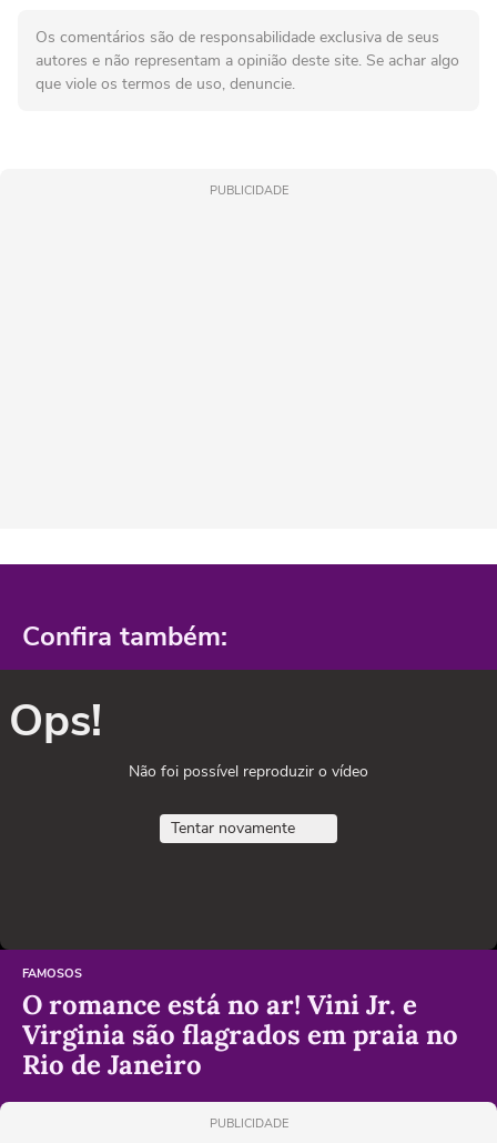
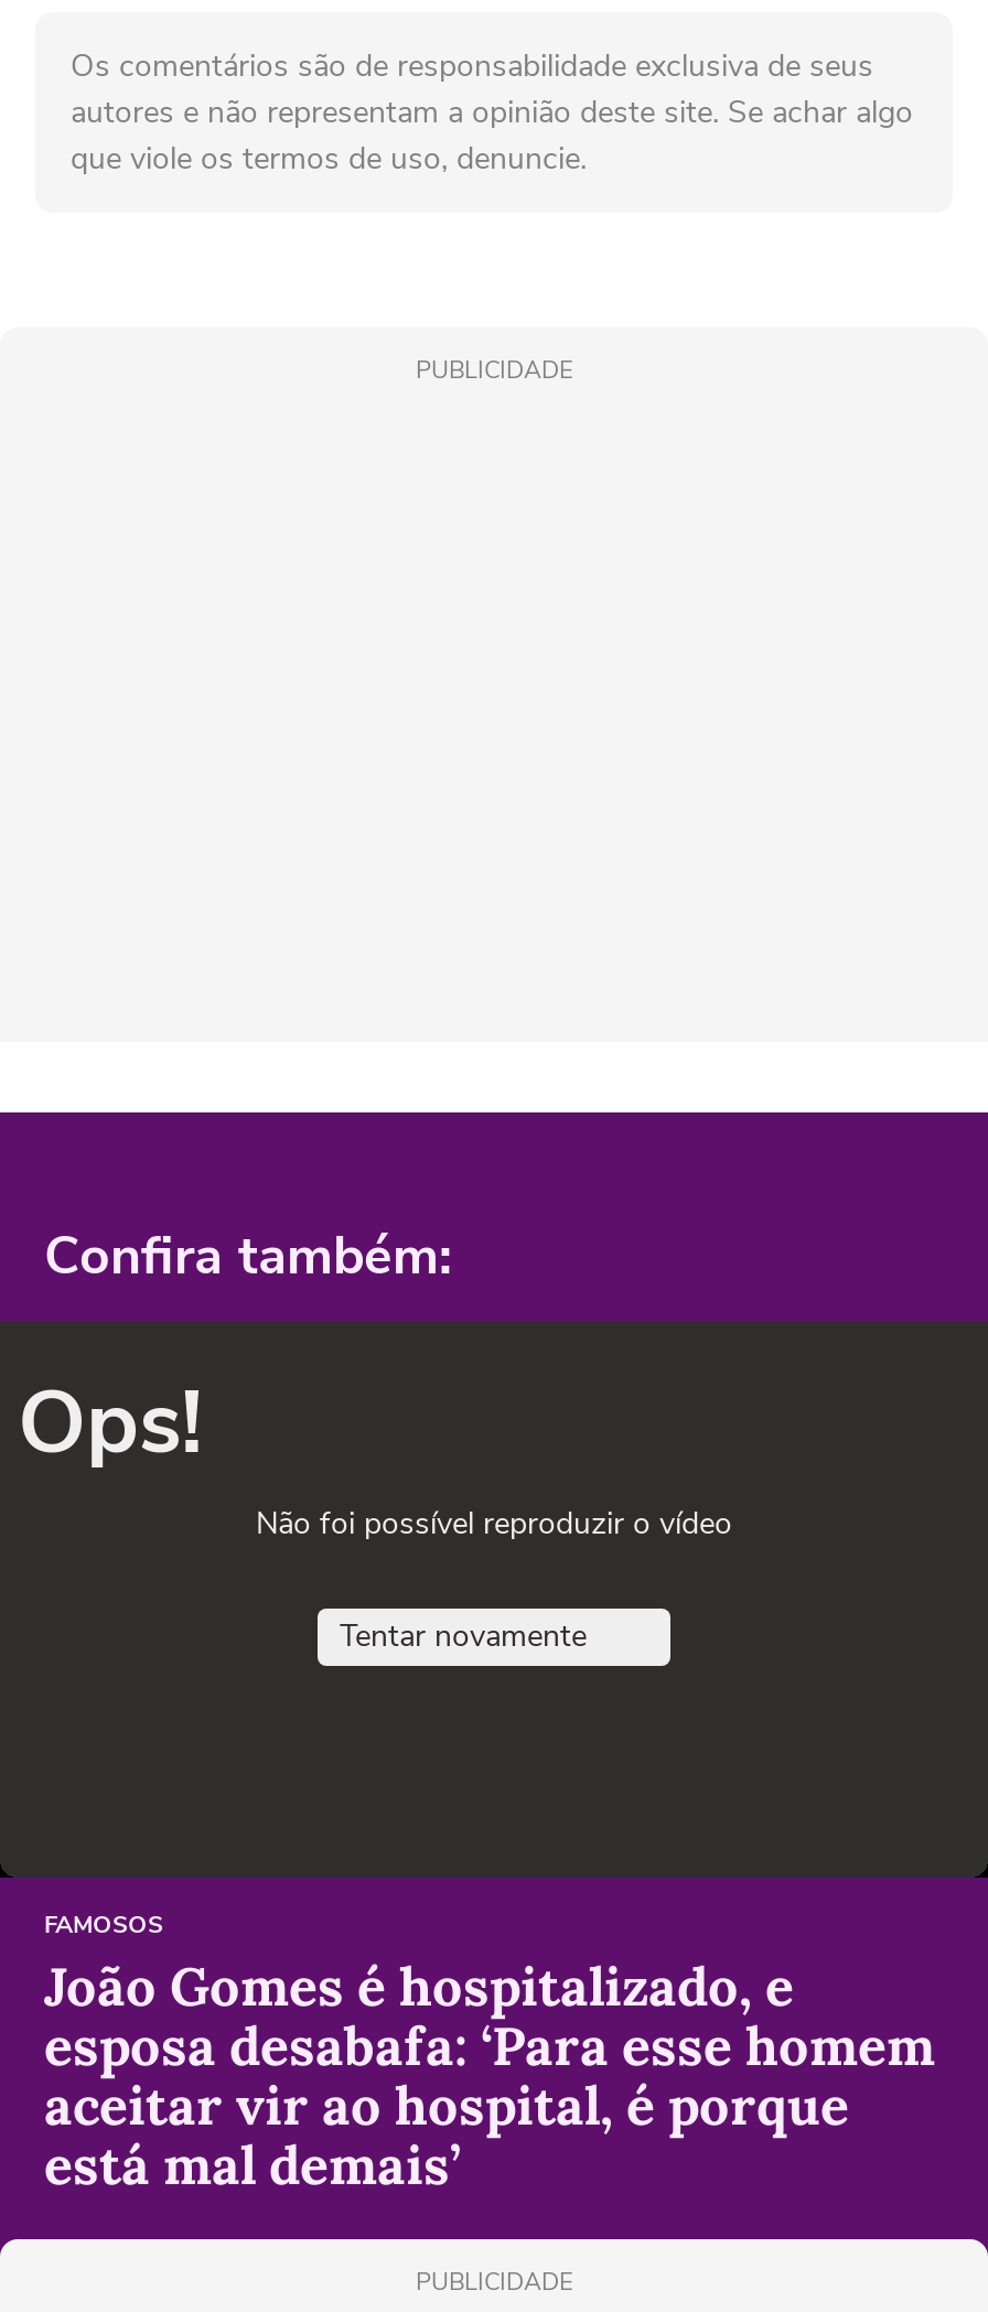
[22,987,458,1082] O romance está no ar! Vini Jr. e | Virginia são flagrados em praia no | Rio de Janeiro -> [44,1951,935,2198] João Gomes é hospitalizado, e | esposa desabafa: ‘Para esse homem | aceitar vir ao hospital, é porque | está mal demais’

